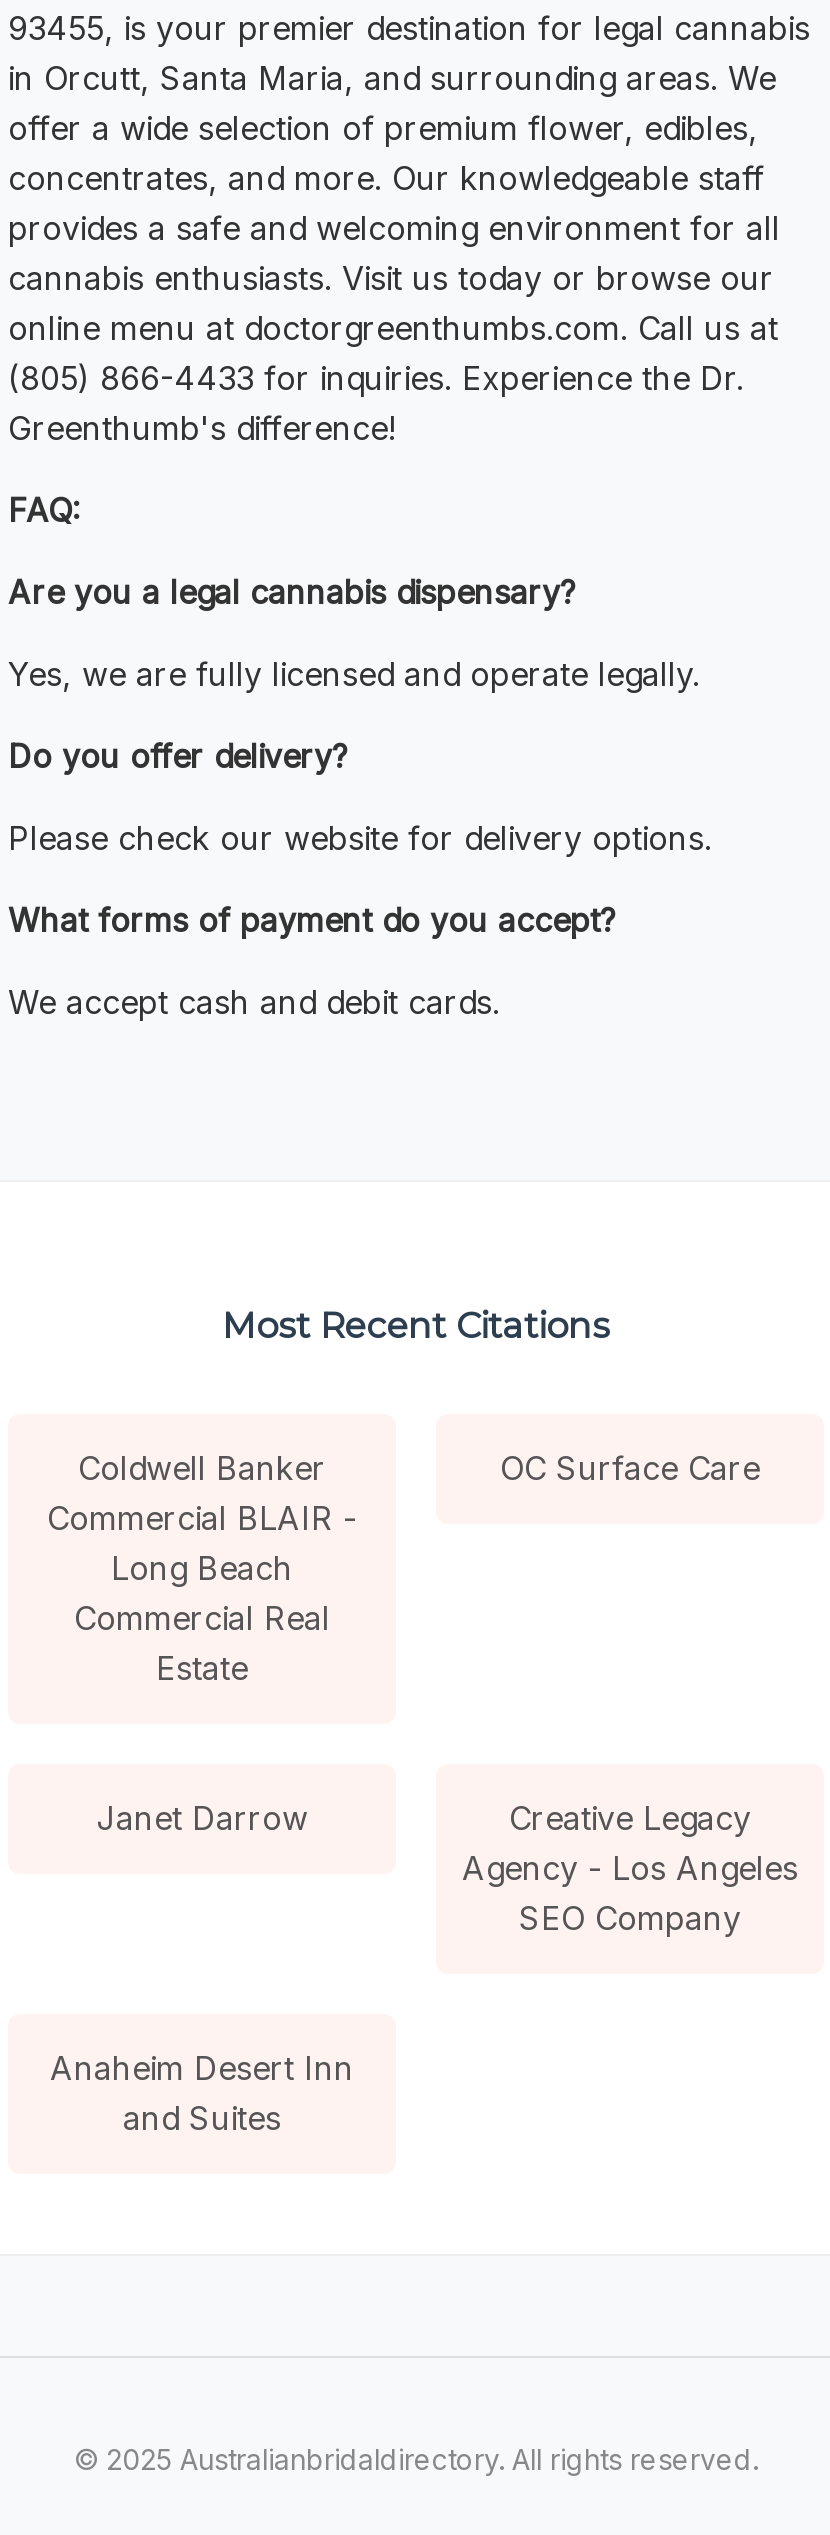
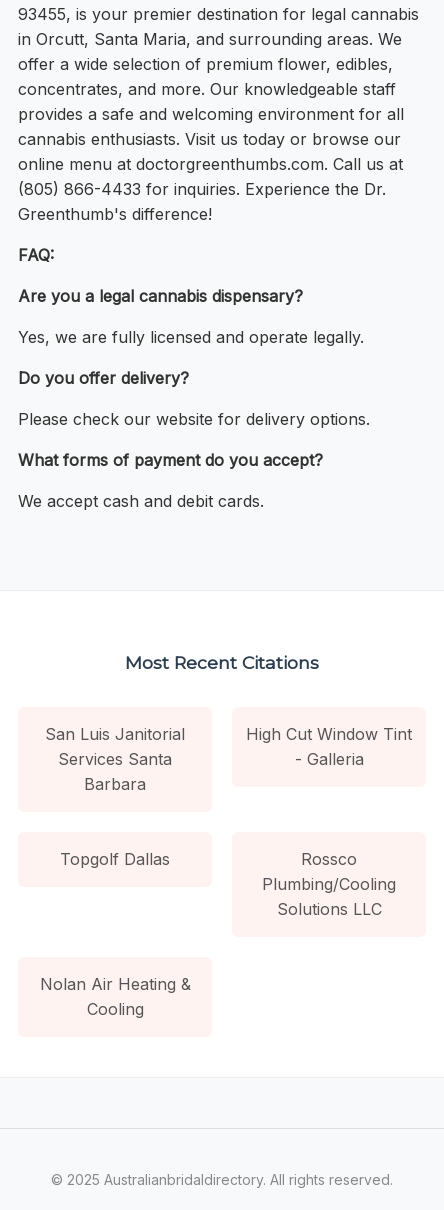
[47,1448,357,1688] Coldwell Banker | Commercial BLAIR - | Long Beach | Commercial Real | Estate -> [45,724,185,794] San Luis Janitorial | Services Santa | Barbara
[500,1448,760,1488] OC Surface Care -> [246,724,412,769] High Cut Window Tint | - Galleria
[96,1798,798,1938] Janet Darrow | Creative Legacy | Agency - Los Angeles | SEO Company -> [60,849,396,919] Topgolf Dallas | Rossco | Plumbing/Cooling | Solutions LLC
[50,2048,354,2138] Anaheim Desert Inn | and Suites -> [39,974,190,1019] Nolan Air Heating & | Cooling

